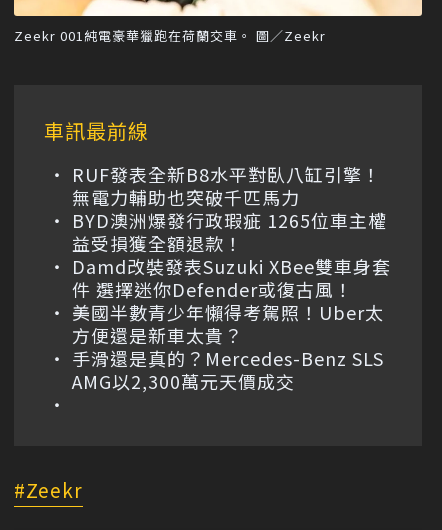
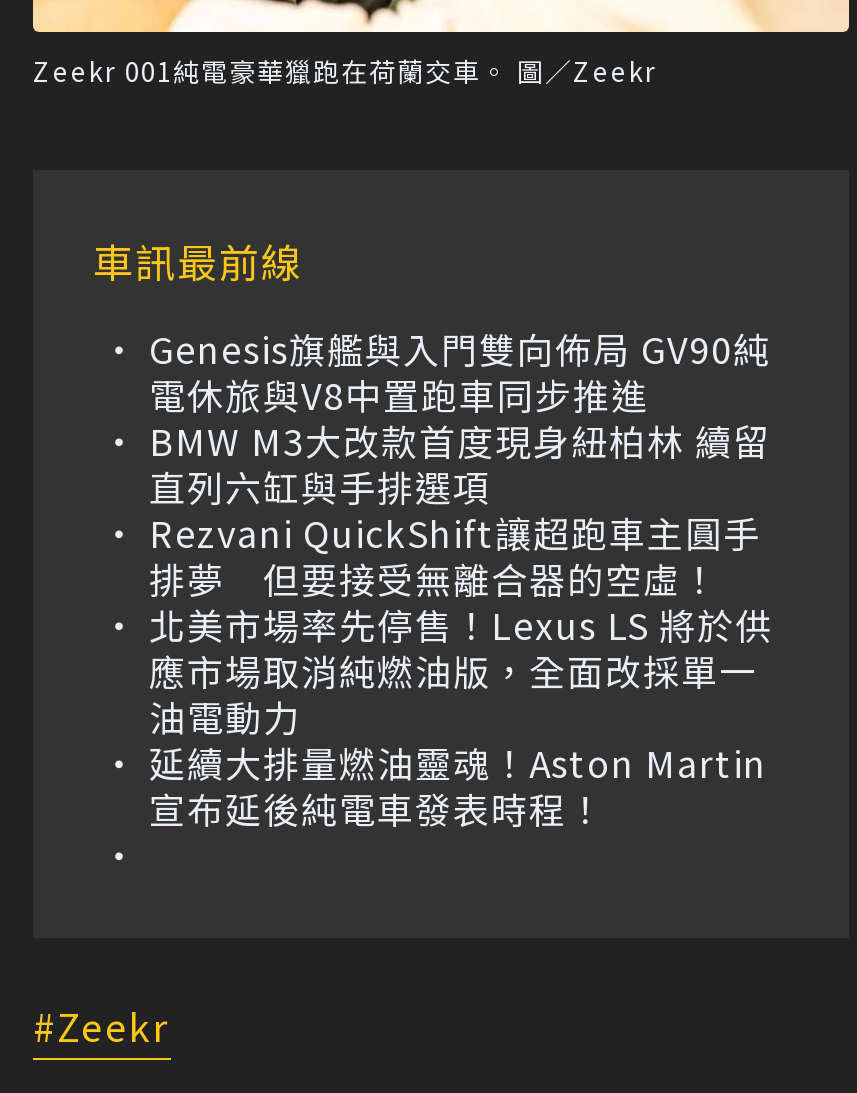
[72,161,391,394] RUF發表全新B8水平對臥八缸引擎！ | 無電力輔助也突破千匹馬力 | BYD澳洲爆發行政瑕疵 1265位車主權 | 益受損獲全額退款！ | Damd改裝發表Suzuki XBee雙車身套 | 件 選擇迷你Defender或復古風！ | 美國半數青少年懶得考駕照！Uber太 | 方便還是新車太貴？ | 手滑還是真的？Mercedes-Benz SLS | AMG以2,300萬元天價成交 -> [149,321,773,833] Genesis旗艦與入門雙向佈局 GV90純 | 電休旅與V8中置跑車同步推進 | BMW M3大改款首度現身紐柏林 續留 | 直列六缸與手排選項 | Rezvani QuickShift讓超跑車主圓手 | 排夢 但要接受無離合器的空虛！ | 北美市場率先停售！Lexus LS 將於供 | 應市場取消純燃油版，全面改採單一 | 油電動力 | 延續大排量燃油靈魂！Aston Martin | 宣布延後純電車發表時程！

